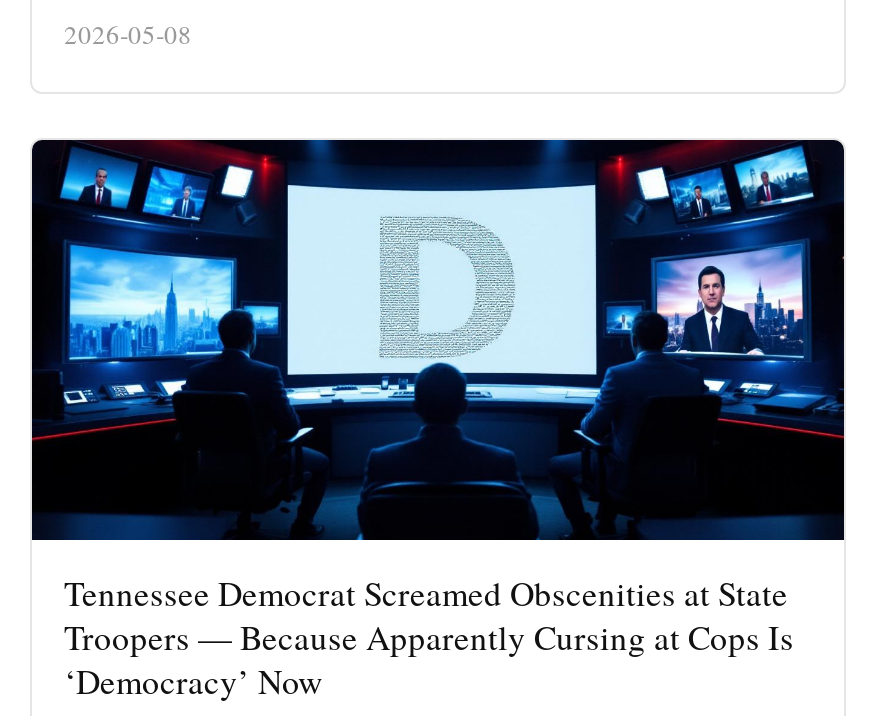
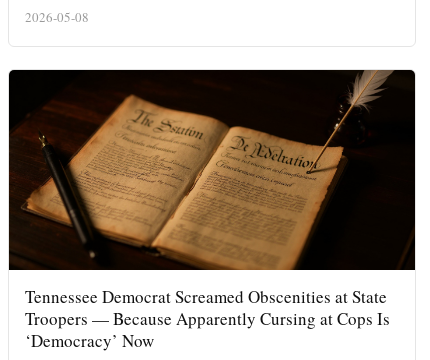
[32,138,844,542] [image] -> [9,69,415,271] [image]

